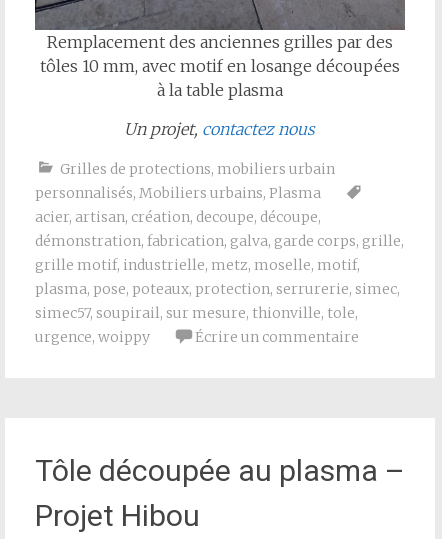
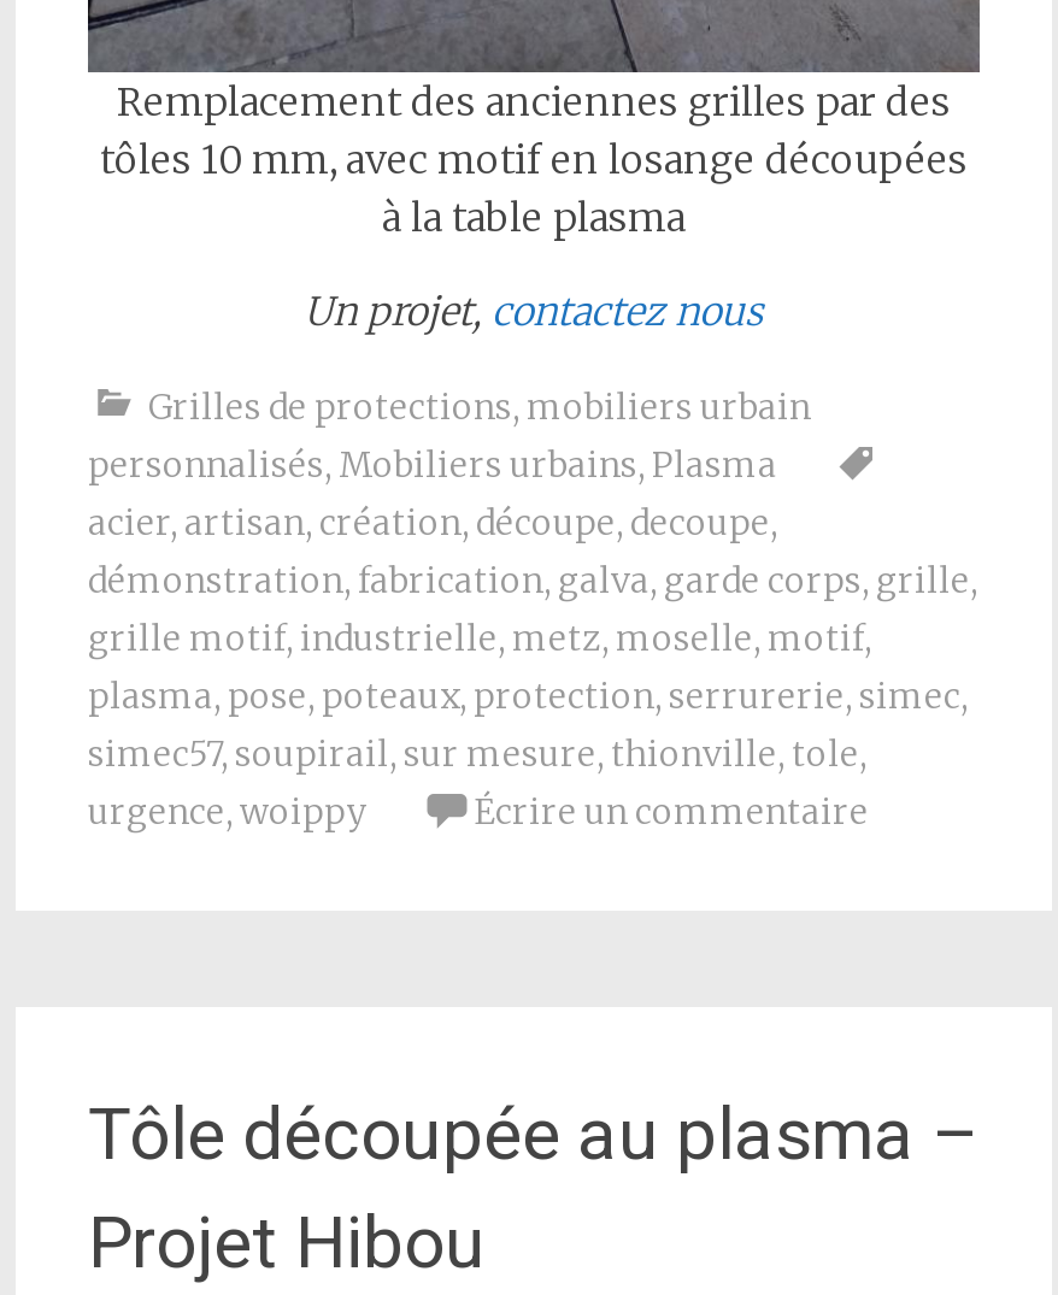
[35,208,321,226] acier, artisan, création, decoupe, découpe, -> [88,501,777,545] acier, artisan, création, découpe, decoupe,

